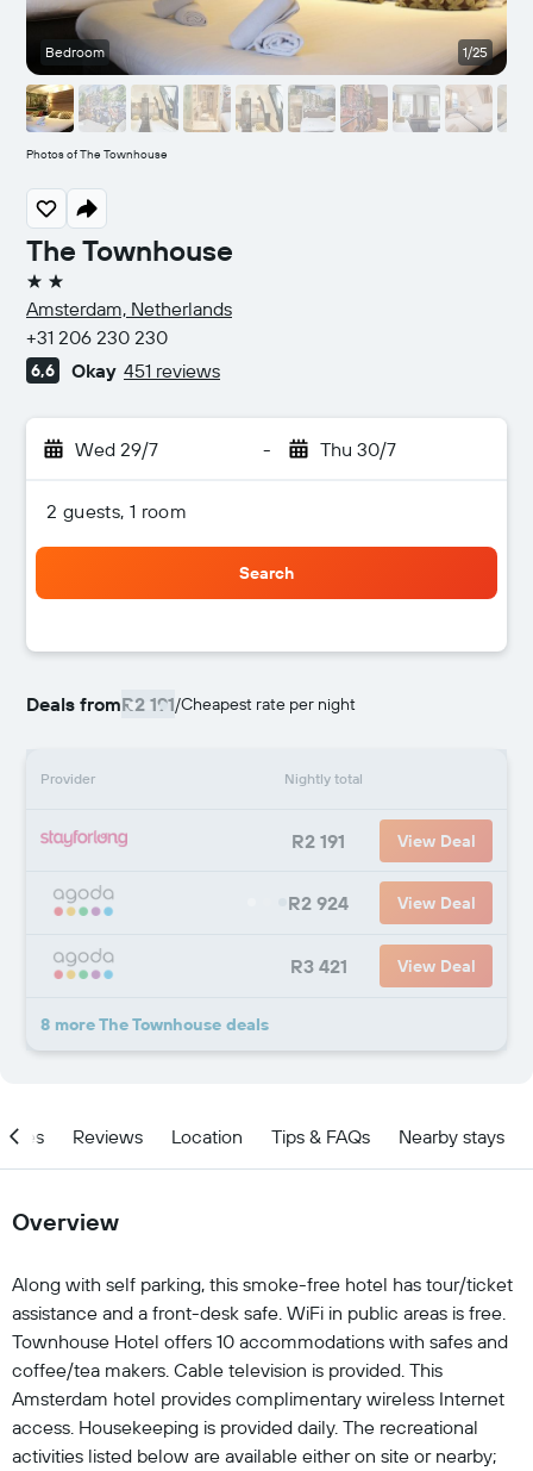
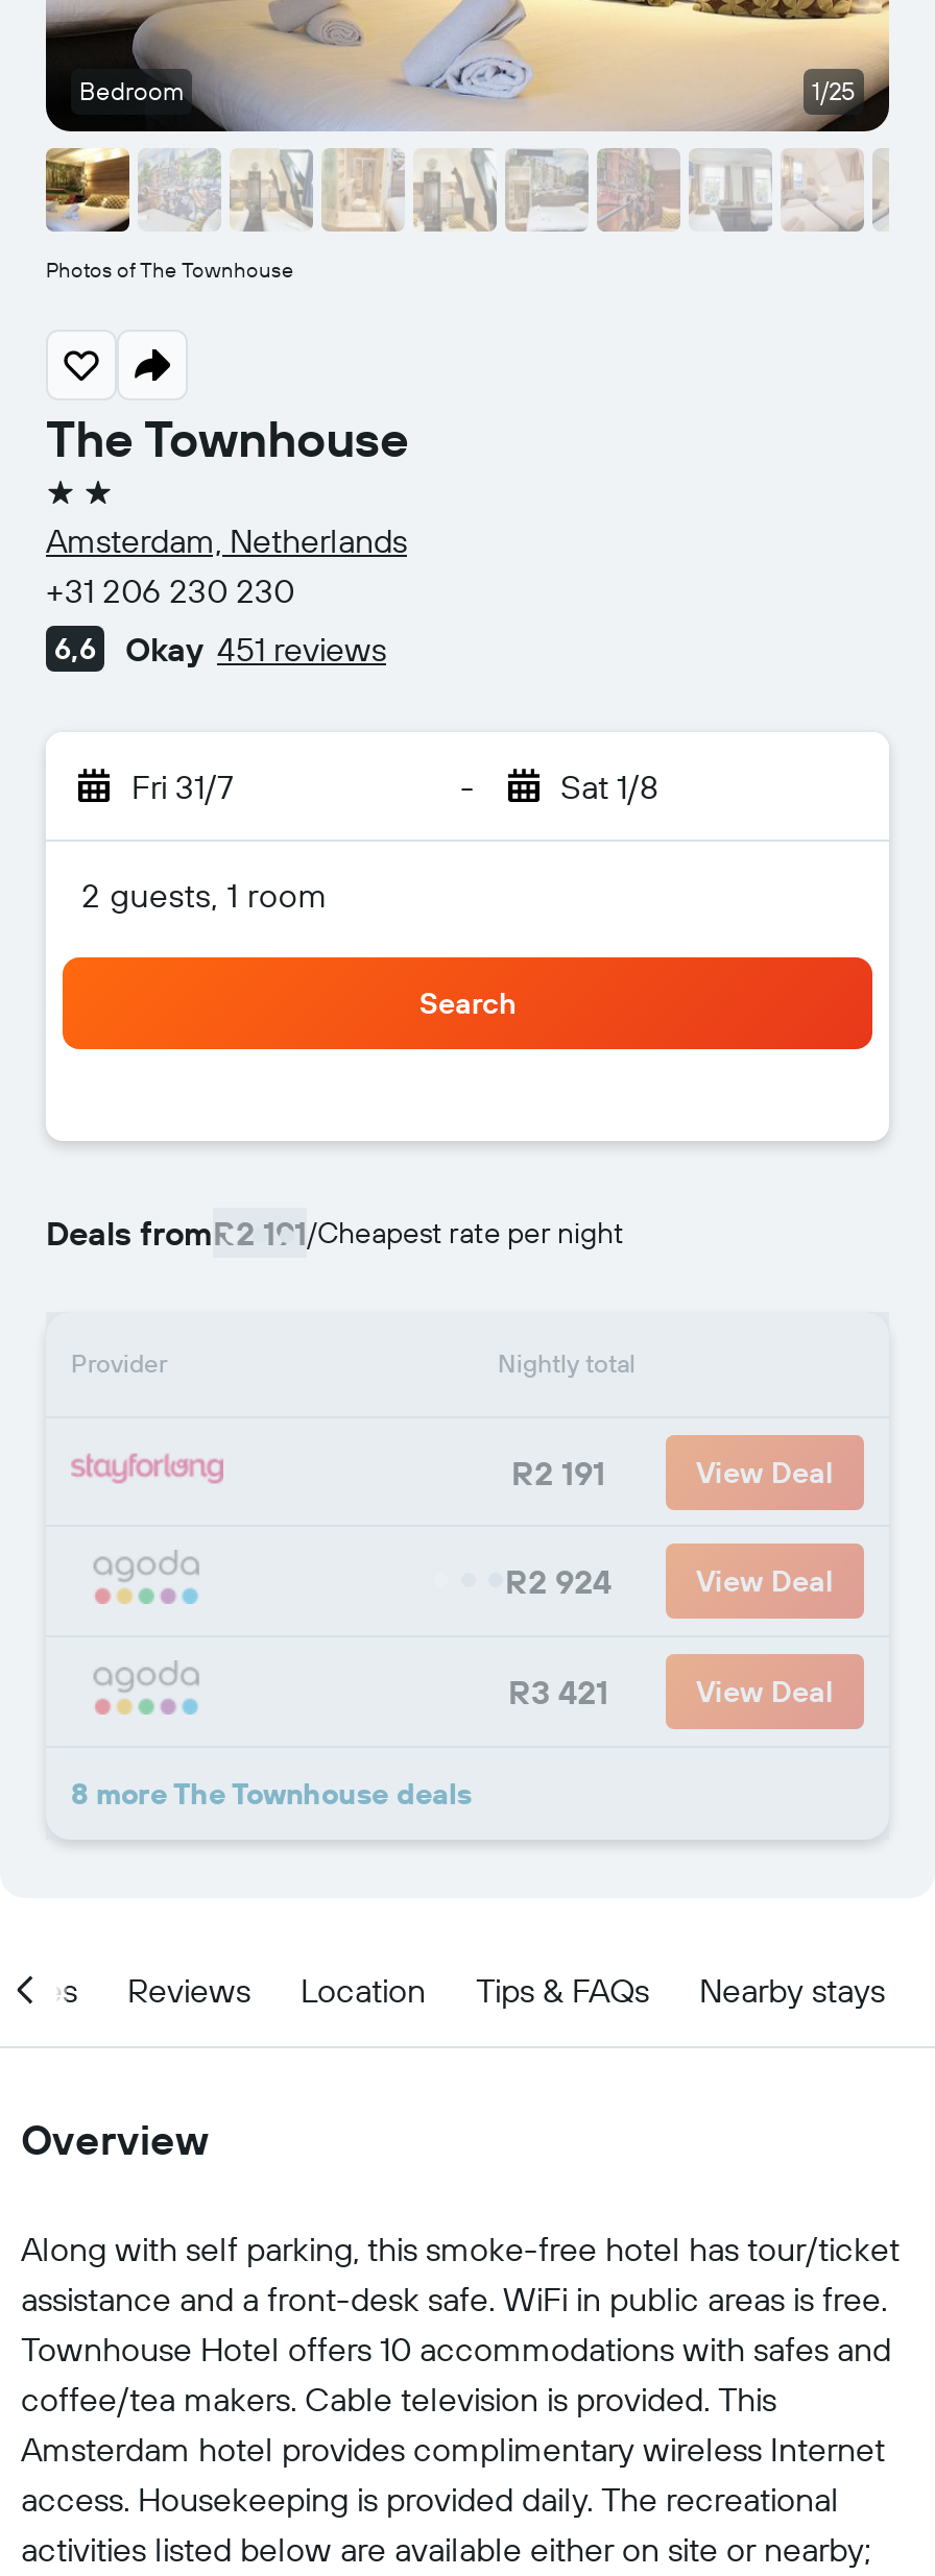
[75,437,158,461] Wed 29/7 -> [131,765,234,807] Fri 31/7
[319,437,396,461] Thu 30/7 -> [560,765,658,807] Sat 1/8

